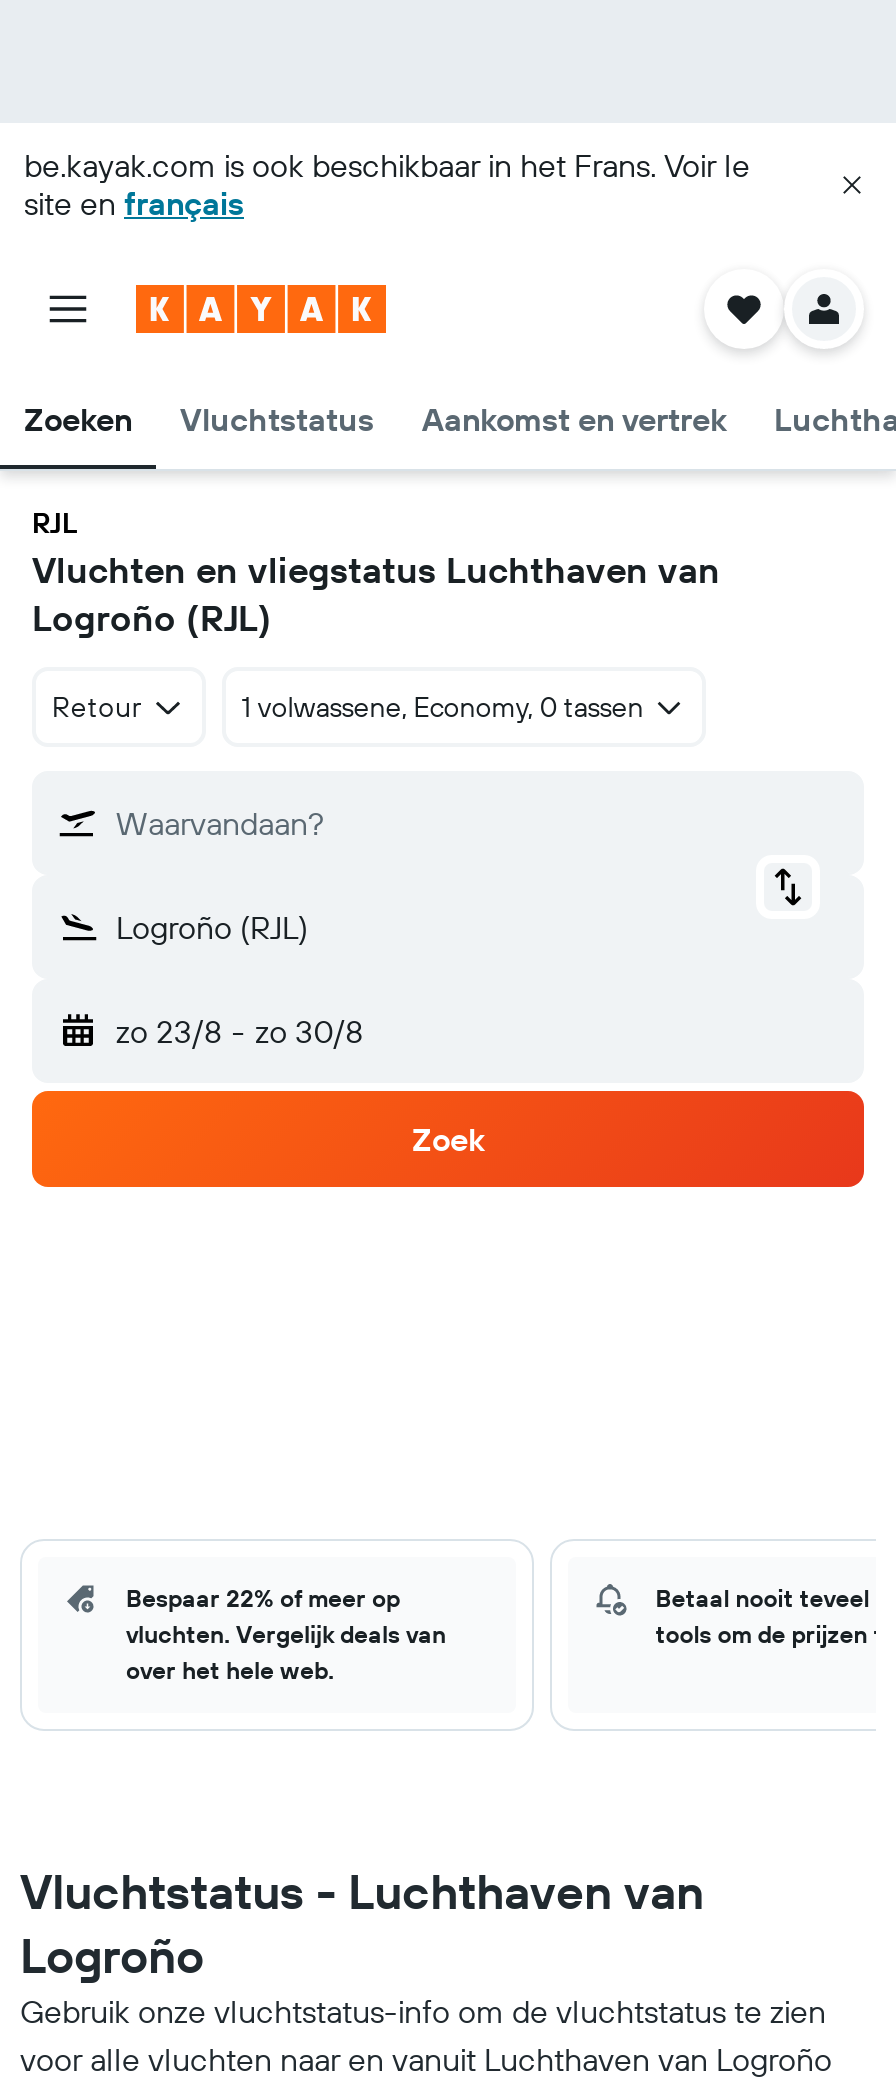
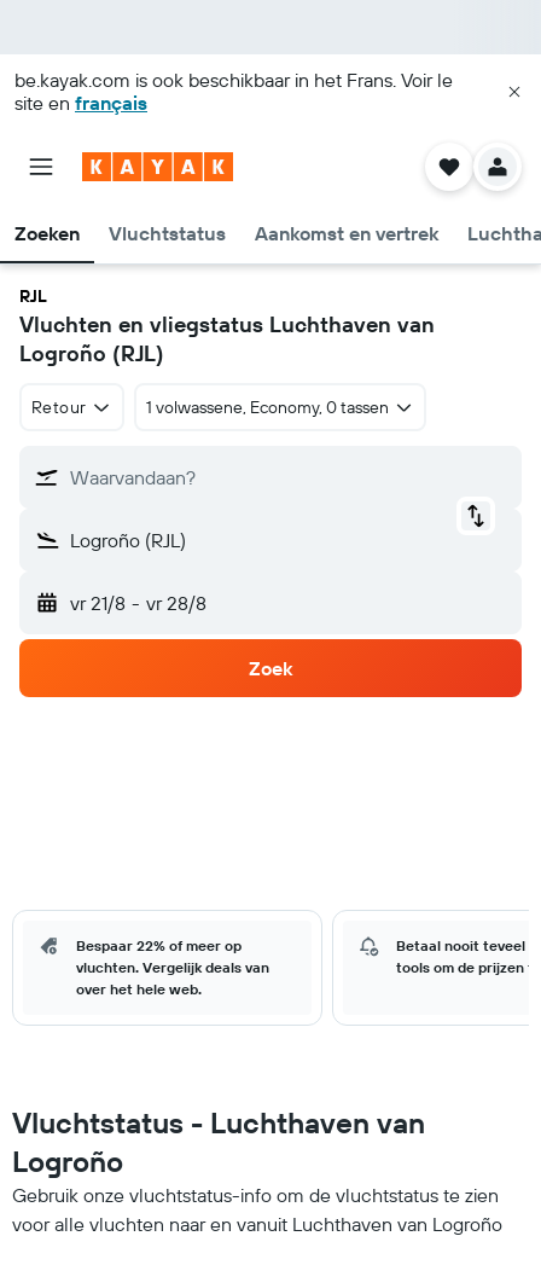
[116,1011,363,1051] zo 23/8 - zo 30/8 -> [70,591,206,615] vr 21/8 - vr 28/8

